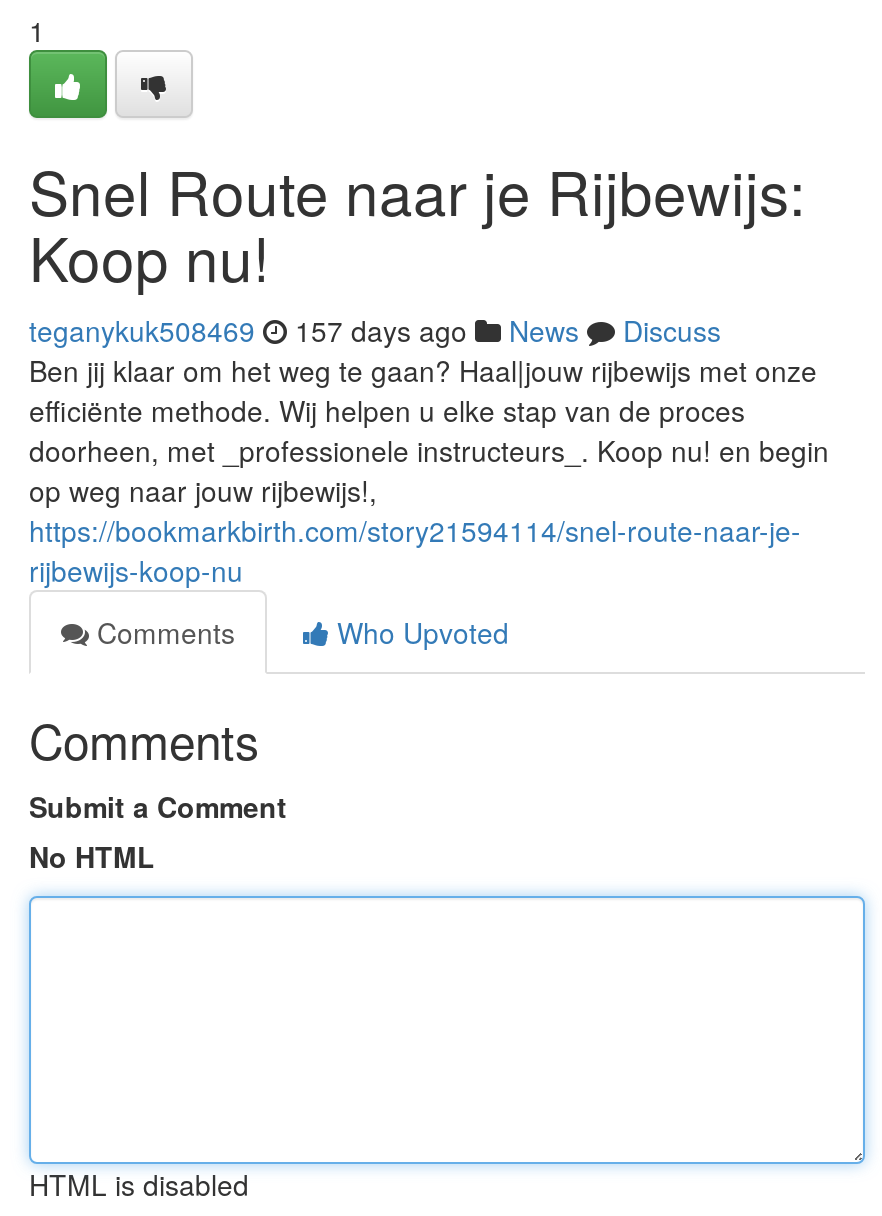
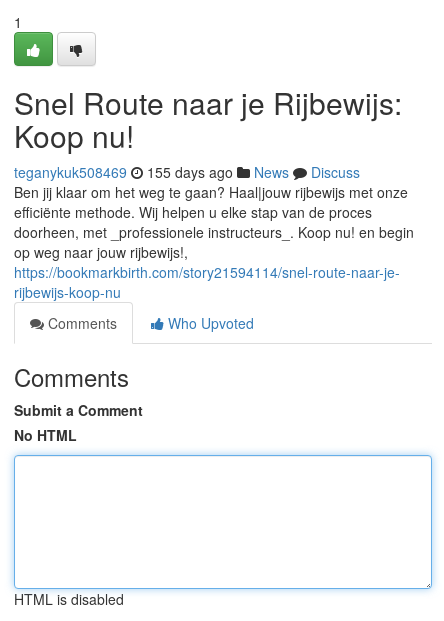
[29,310,721,350] teganykuk508469 157 days ago News Discuss -> [14,162,360,182] teganykuk508469 155 days ago News Discuss

